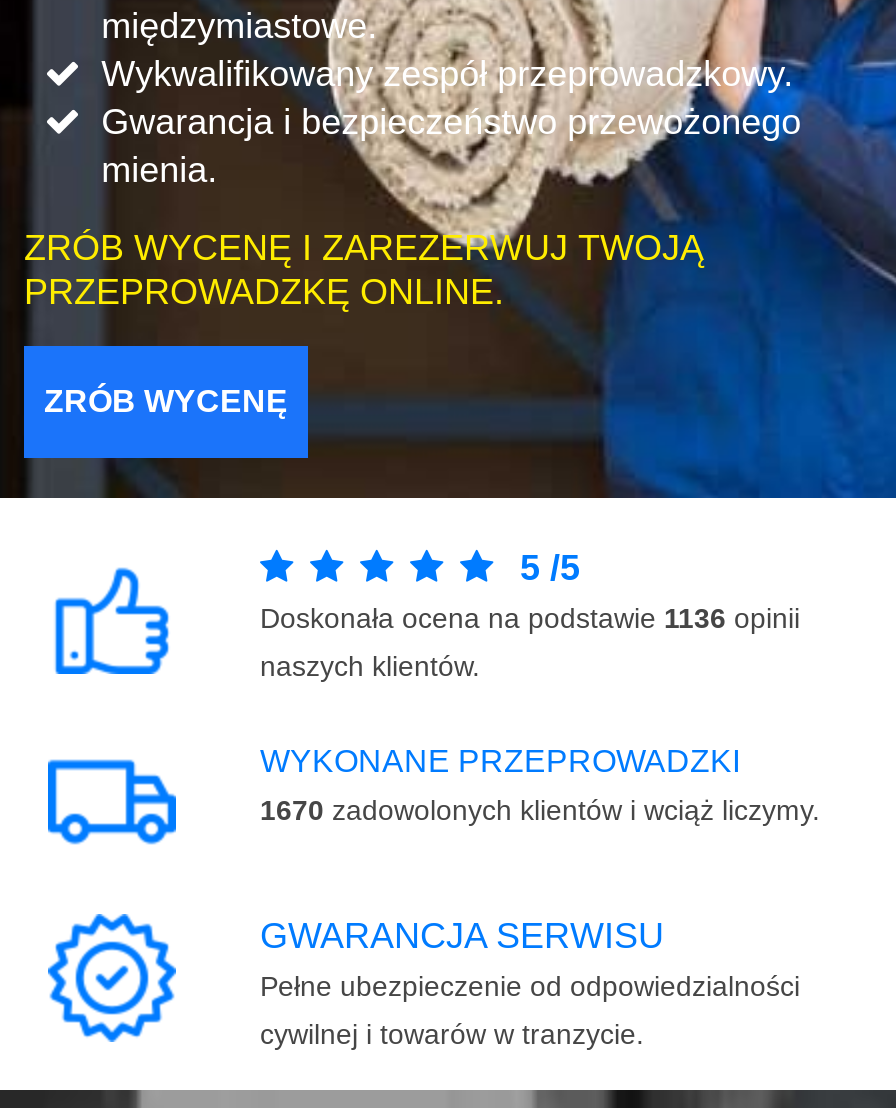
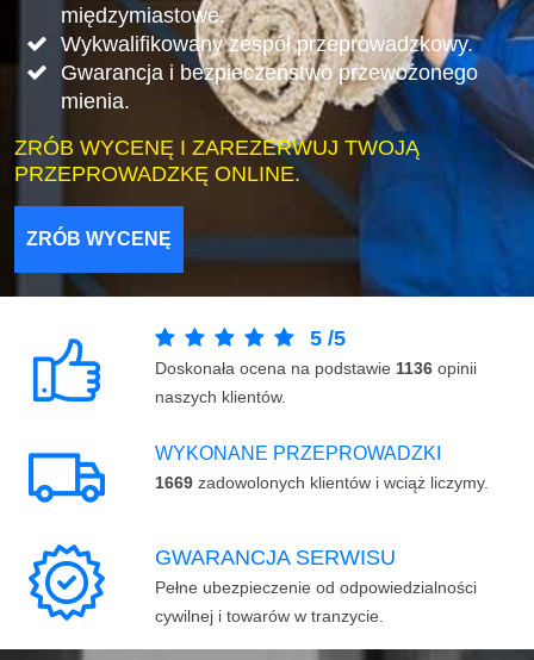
[260,794,820,826] 1670 zadowolonych klientów i wciąż liczymy. -> [155,473,489,492] 1669 zadowolonych klientów i wciąż liczymy.

